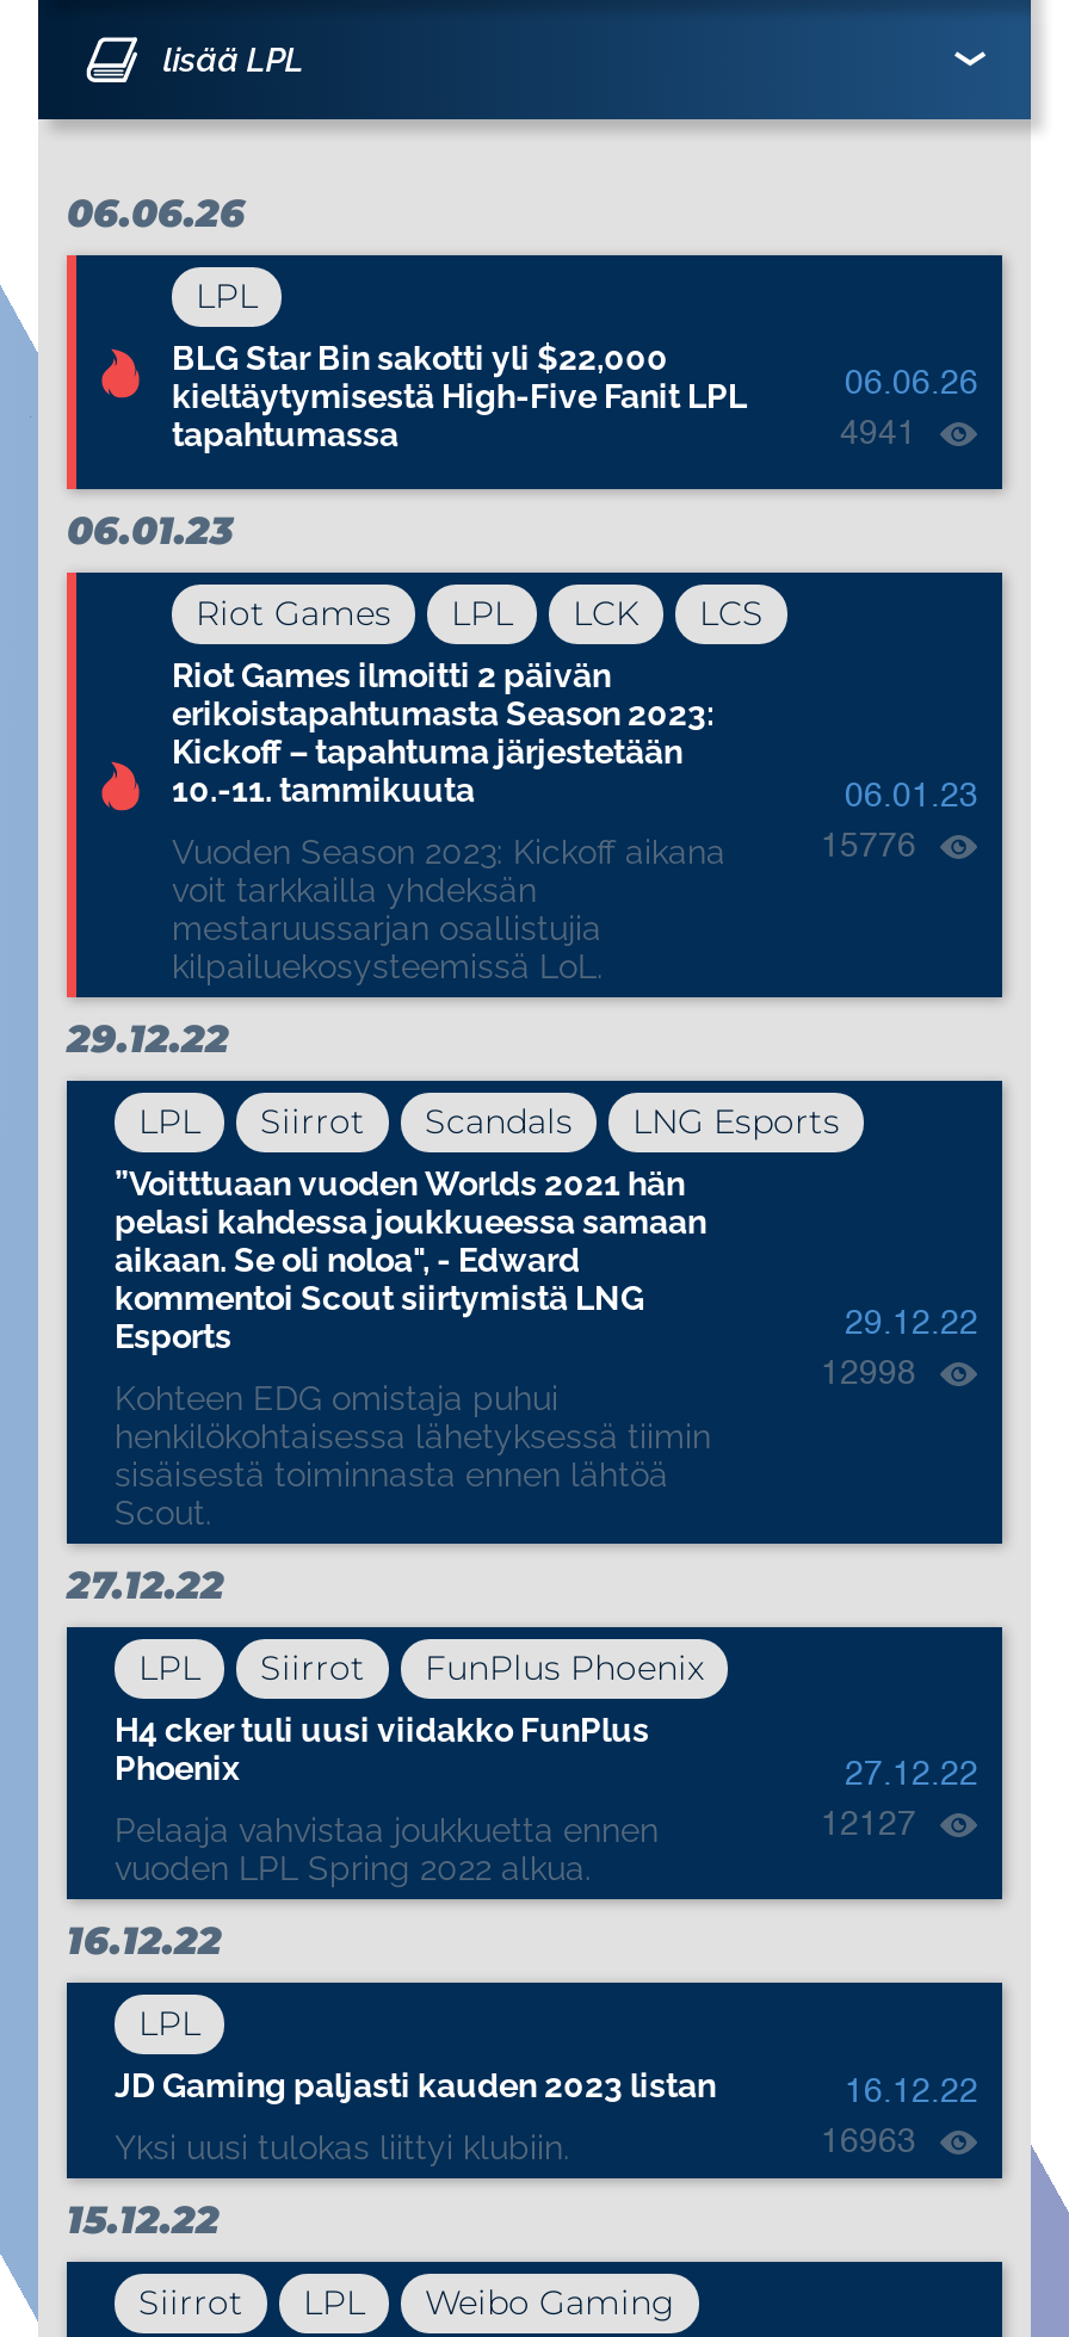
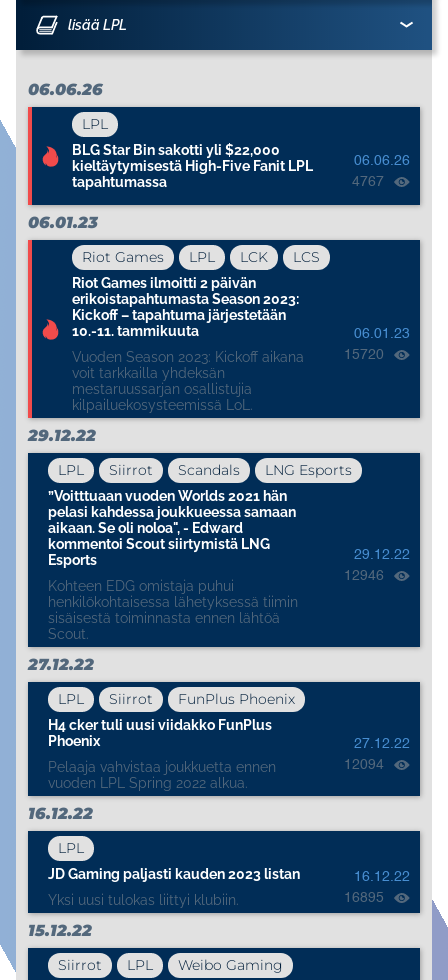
[840,416,916,450] 4941 -> [352,174,384,188] 4767
[821,829,916,863] 15776 -> [344,347,384,361] 15720
[821,1356,916,1390] 12998 -> [344,568,384,582] 12946
[821,1807,916,1841] 12127 -> [344,757,384,771] 12094
[821,2125,916,2158] 16963 -> [344,890,384,904] 16895

